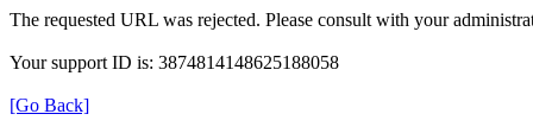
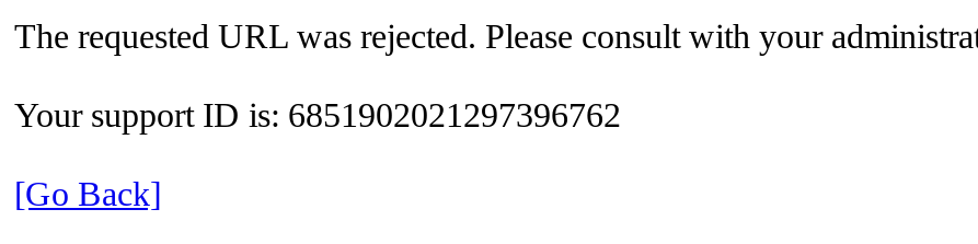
[10,52,339,72] Your support ID is: 3874814148625188058 -> [14,96,621,133] Your support ID is: 6851902021297396762

